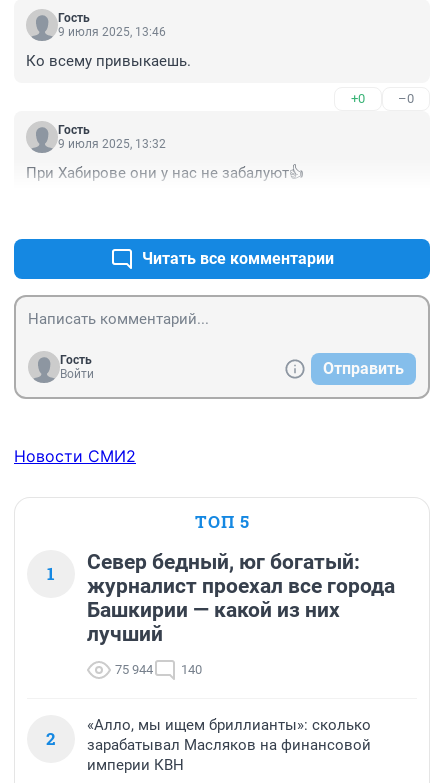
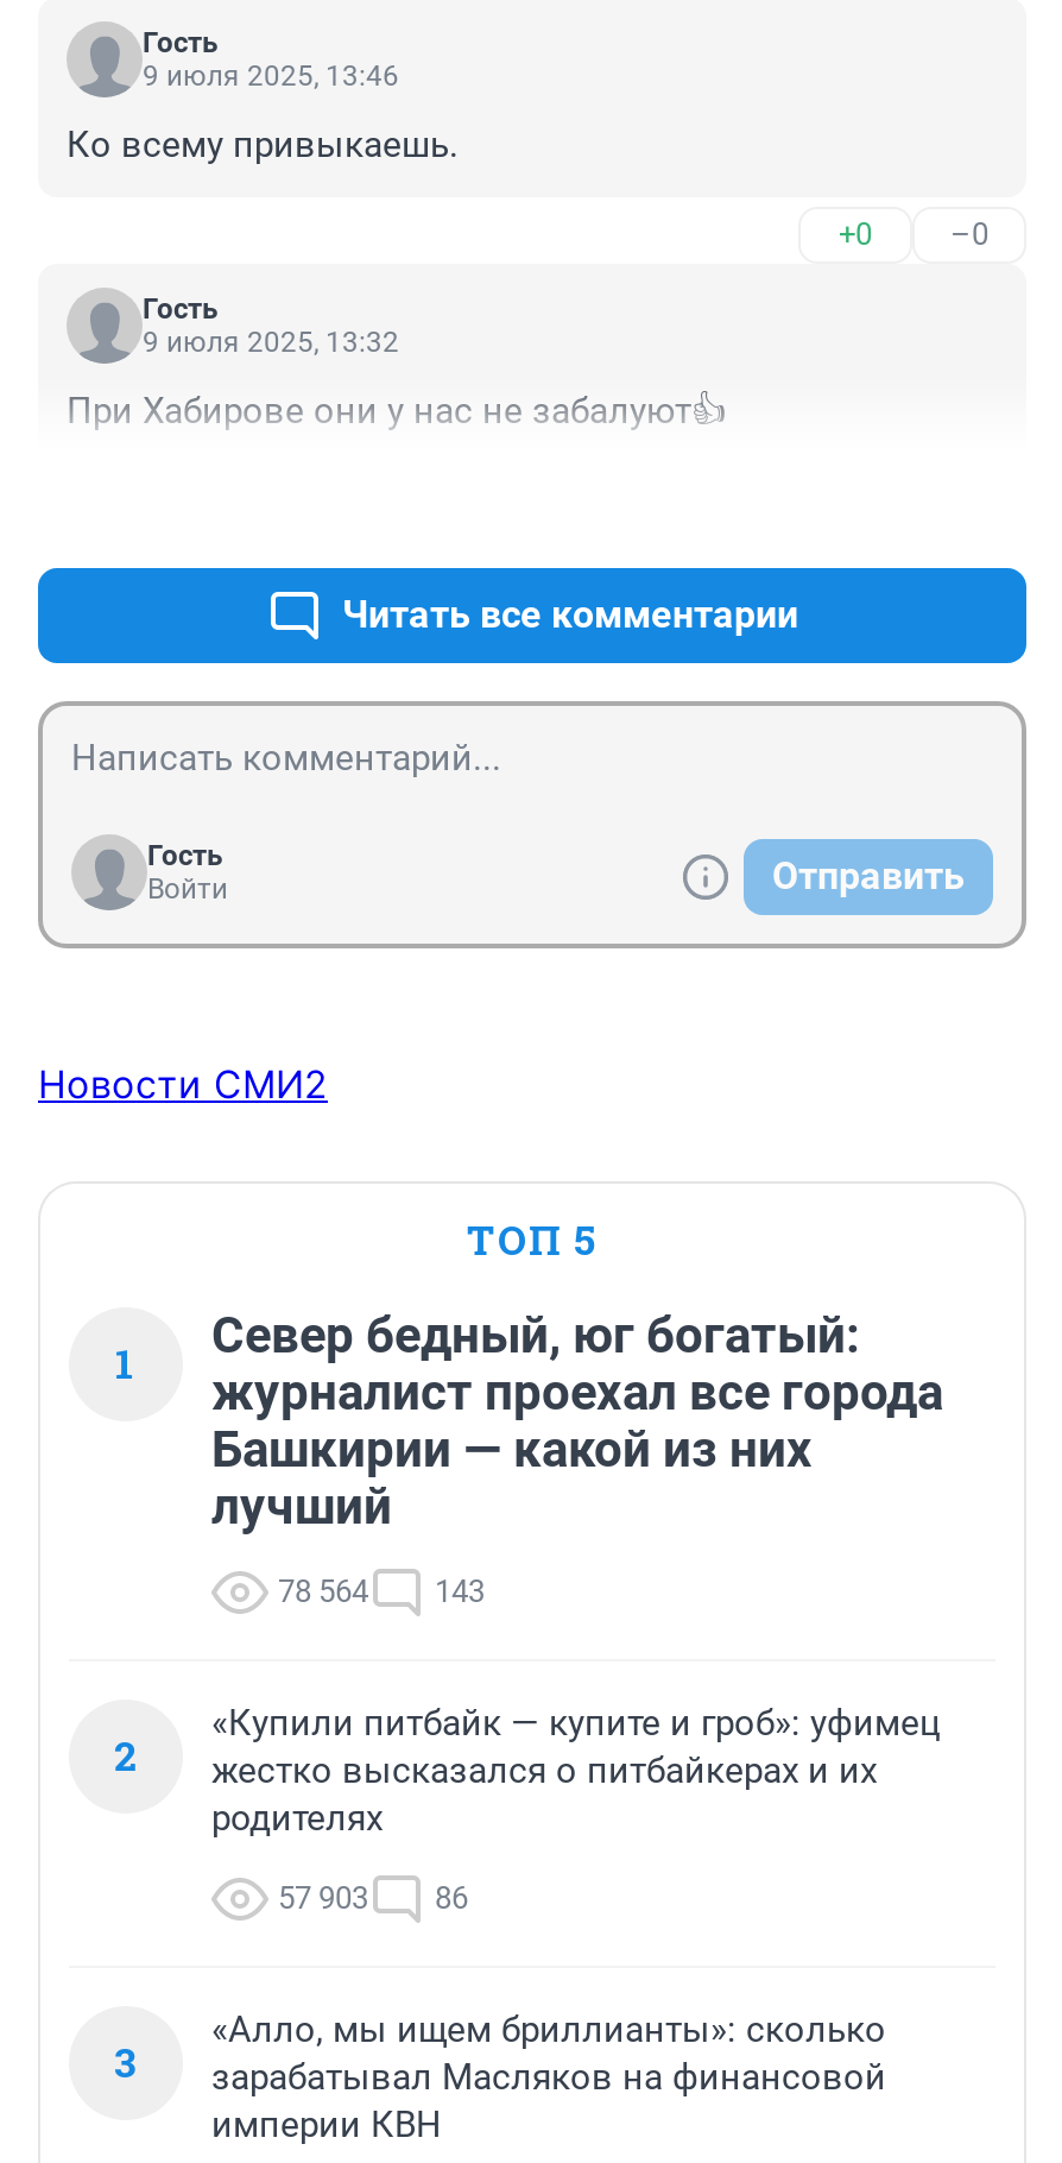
none -> [114,1702,941,2090] «Купили питбайк — купите и гроб»: уфимец | жестко высказался о питбайкерах и их | родителях | 57 903 | 86 | 3
[115,662,153,677] 75 944 -> [278,1574,368,1610] 78 564
[181,662,202,677] 140 -> [435,1574,485,1610] 143

